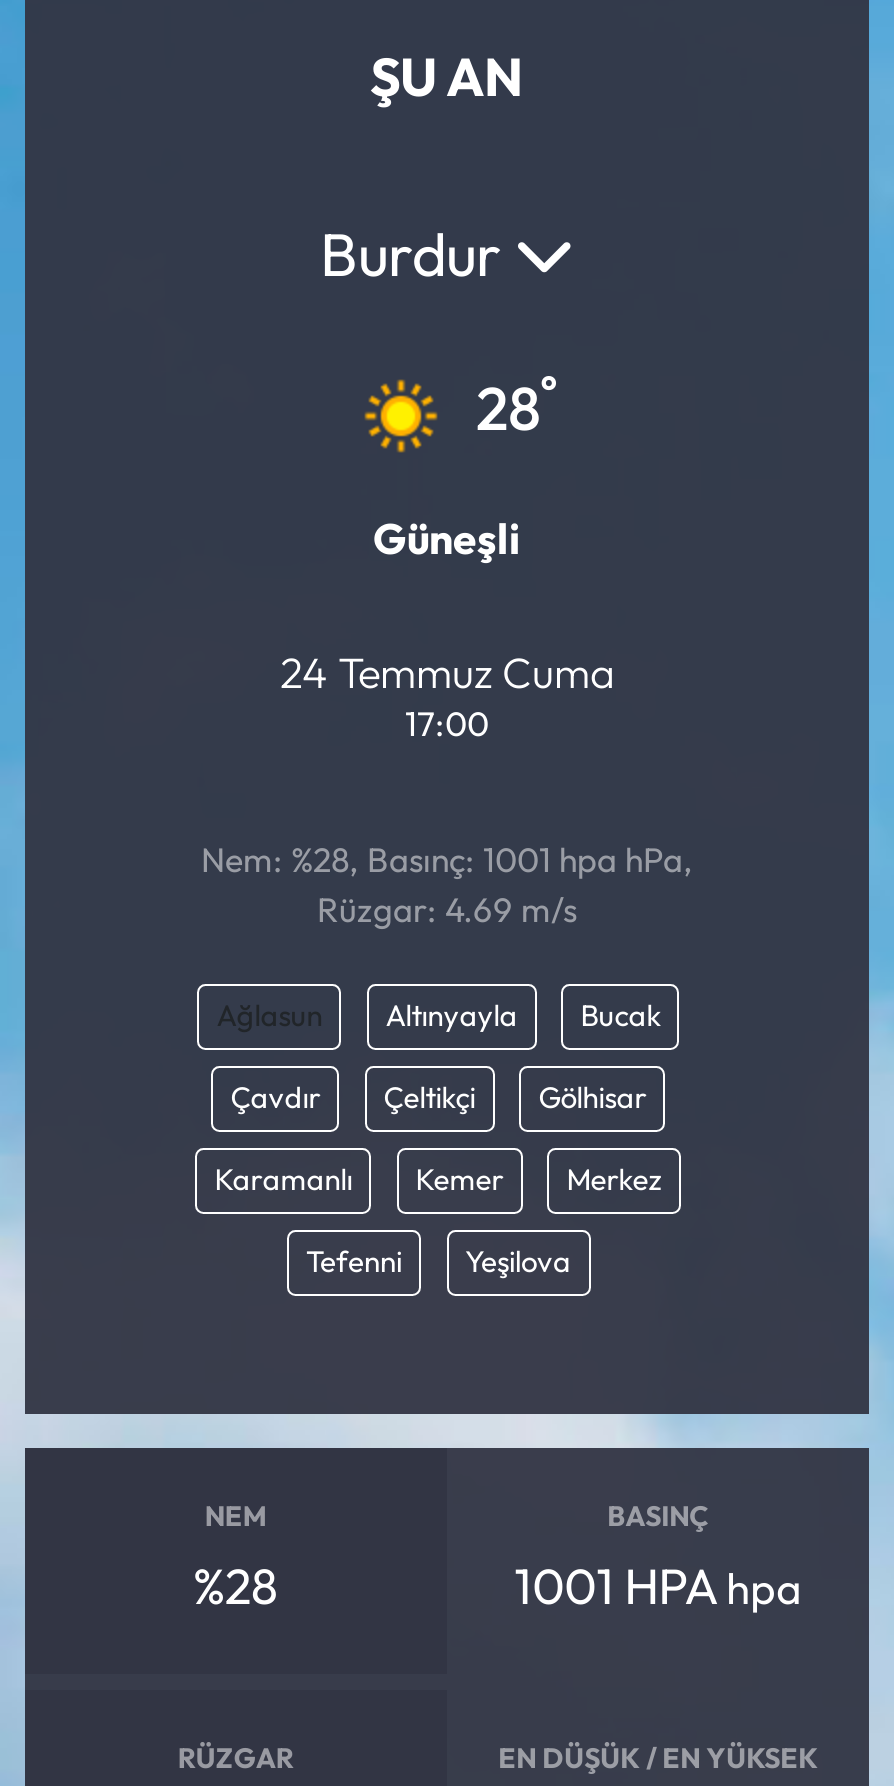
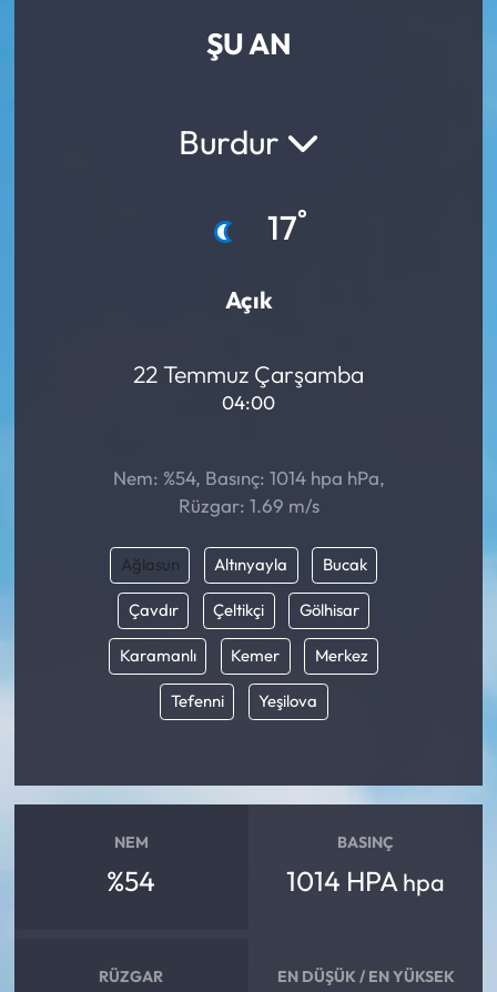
[363,361,558,454] [image] | 28° -> [203,202,307,252] [image] | 17°
[373,511,521,565] Güneşli -> [225,285,272,315] Açık
[280,646,614,744] 24 Temmuz Cuma | 17:00 -> [133,360,364,414] 22 Temmuz Çarşamba | 04:00
[201,837,693,929] Nem: %28, Basınç: 1001 hpa hPa, | Rüzgar: 4.69 m/s -> [113,466,384,517] Nem: %54, Basınç: 1014 hpa hPa, | Rüzgar: 1.69 m/s
[193,1554,279,1616] %28 -> [107,864,156,898] %54
[514,1554,802,1616] 1001 HPA hpa -> [286,864,445,898] 1014 HPA hpa

